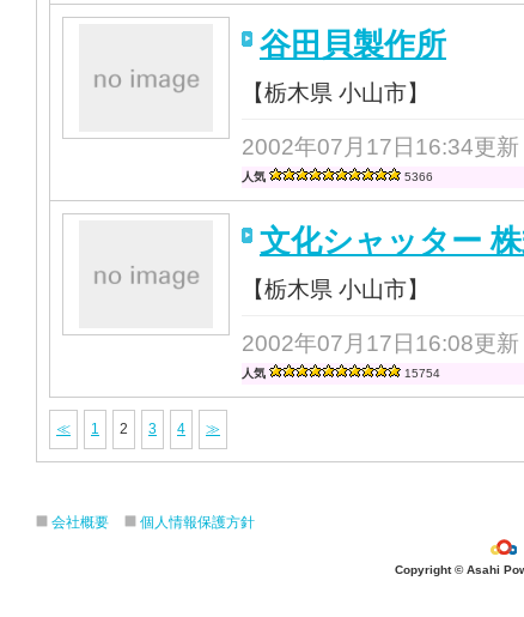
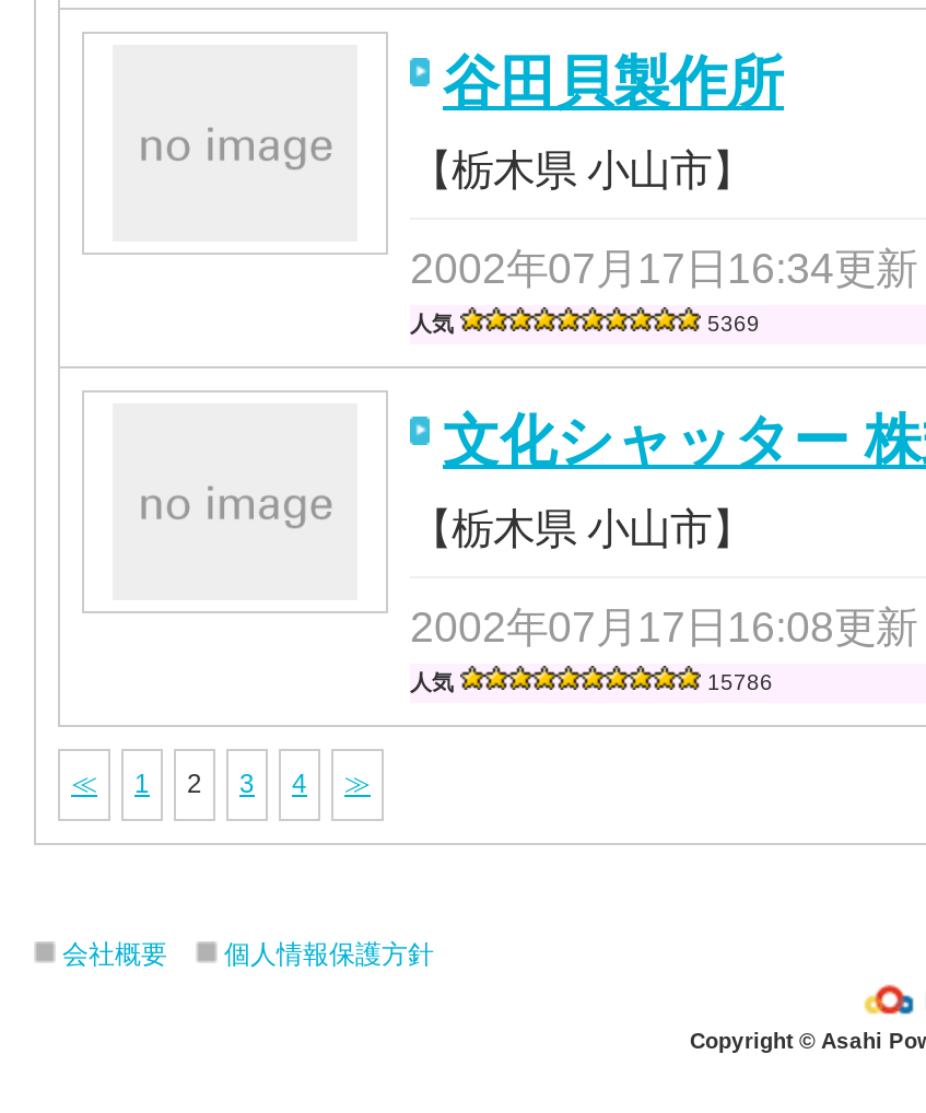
[401,170,433,183] 5366 -> [701,312,760,336] 5369
[401,367,440,380] 15754 -> [701,670,773,694] 15786

